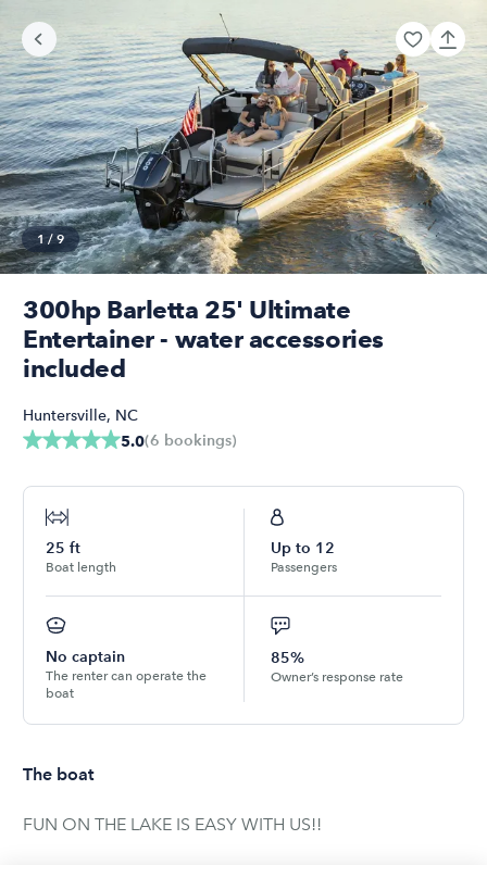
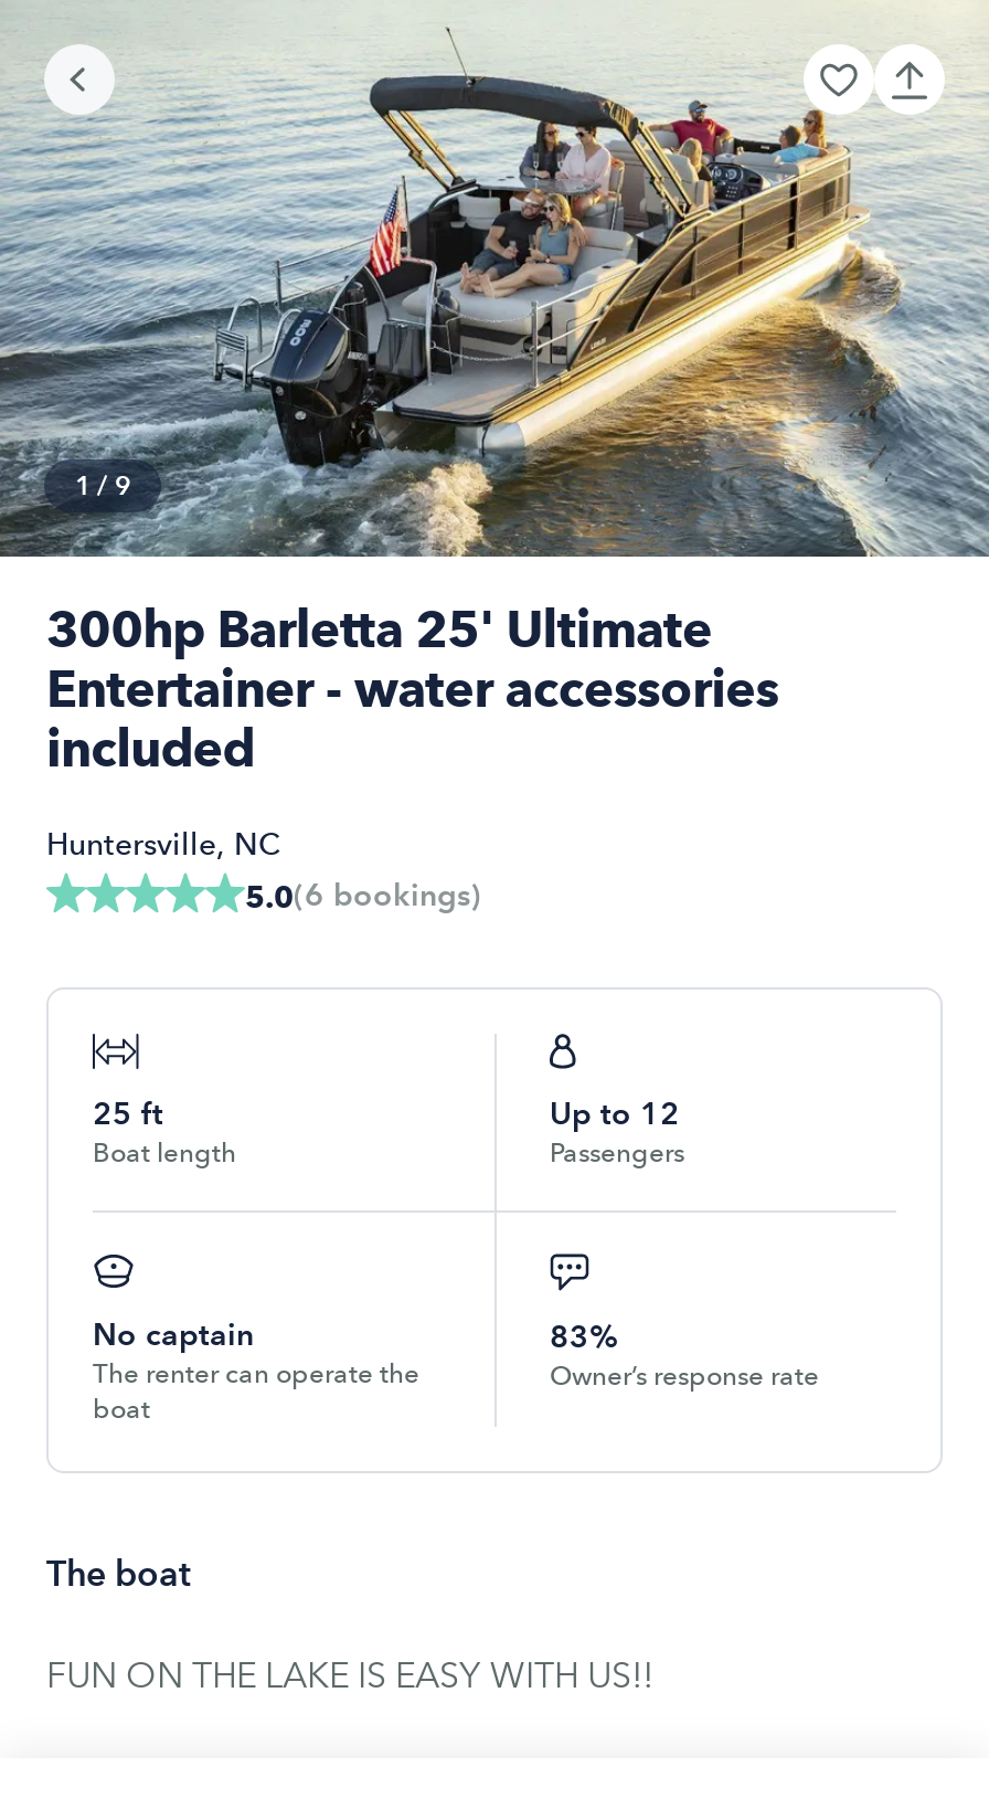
[271,649,304,667] 85% -> [550,1319,618,1356] 83%

